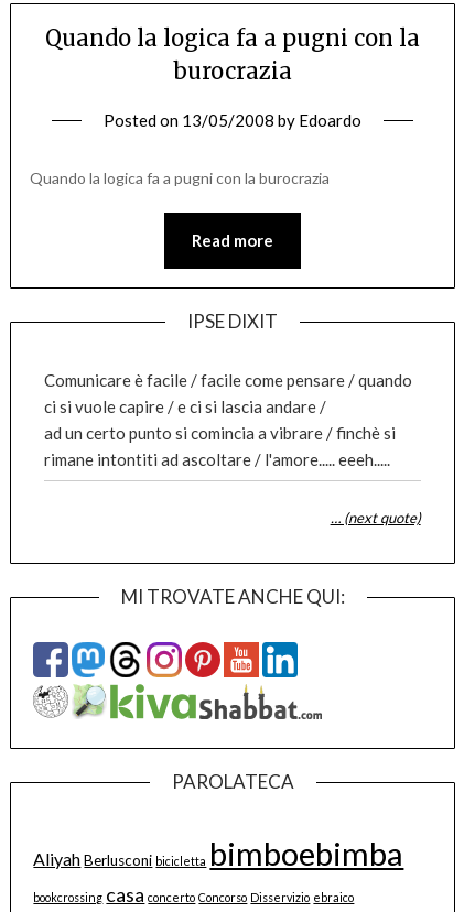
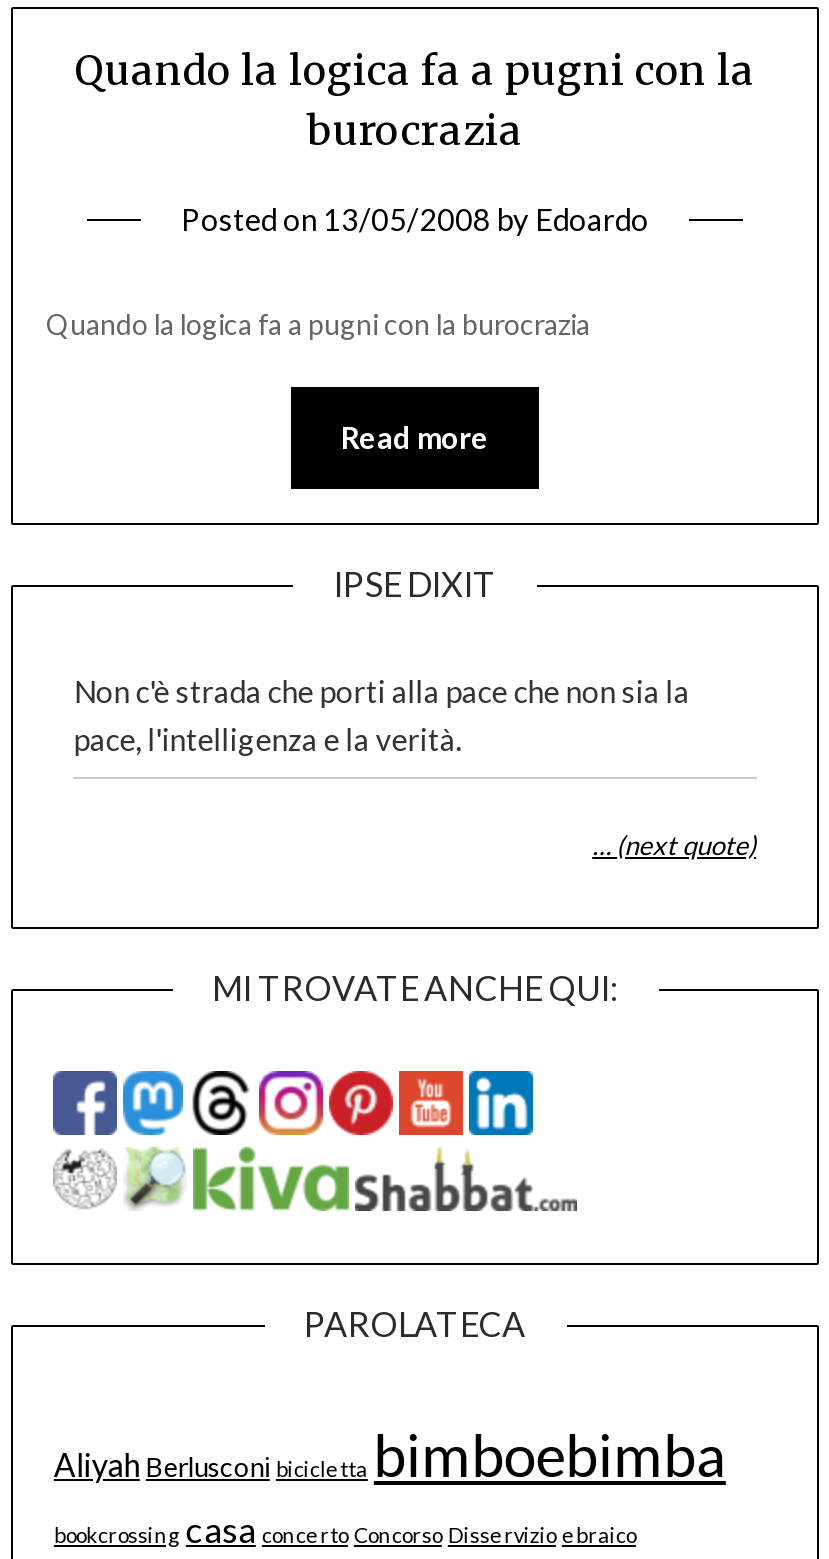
[45,370,413,469] Comunicare è facile / facile come pensare / quando | ci si vuole capire / e ci si lascia andare / | ad un certo punto si comincia a vibrare / finchè si | rimane intontiti ad ascoltare / l'amore..... eeeh..... -> [74,672,690,756] Non c'è strada che porti alla pace che non sia la | pace, l'intelligenza e la verità.

